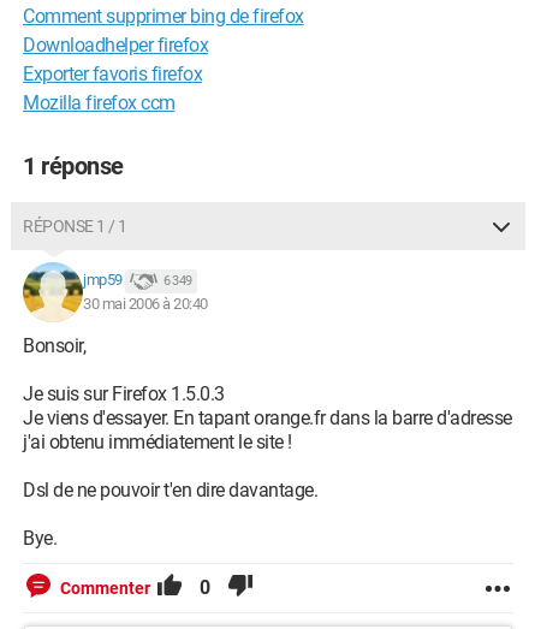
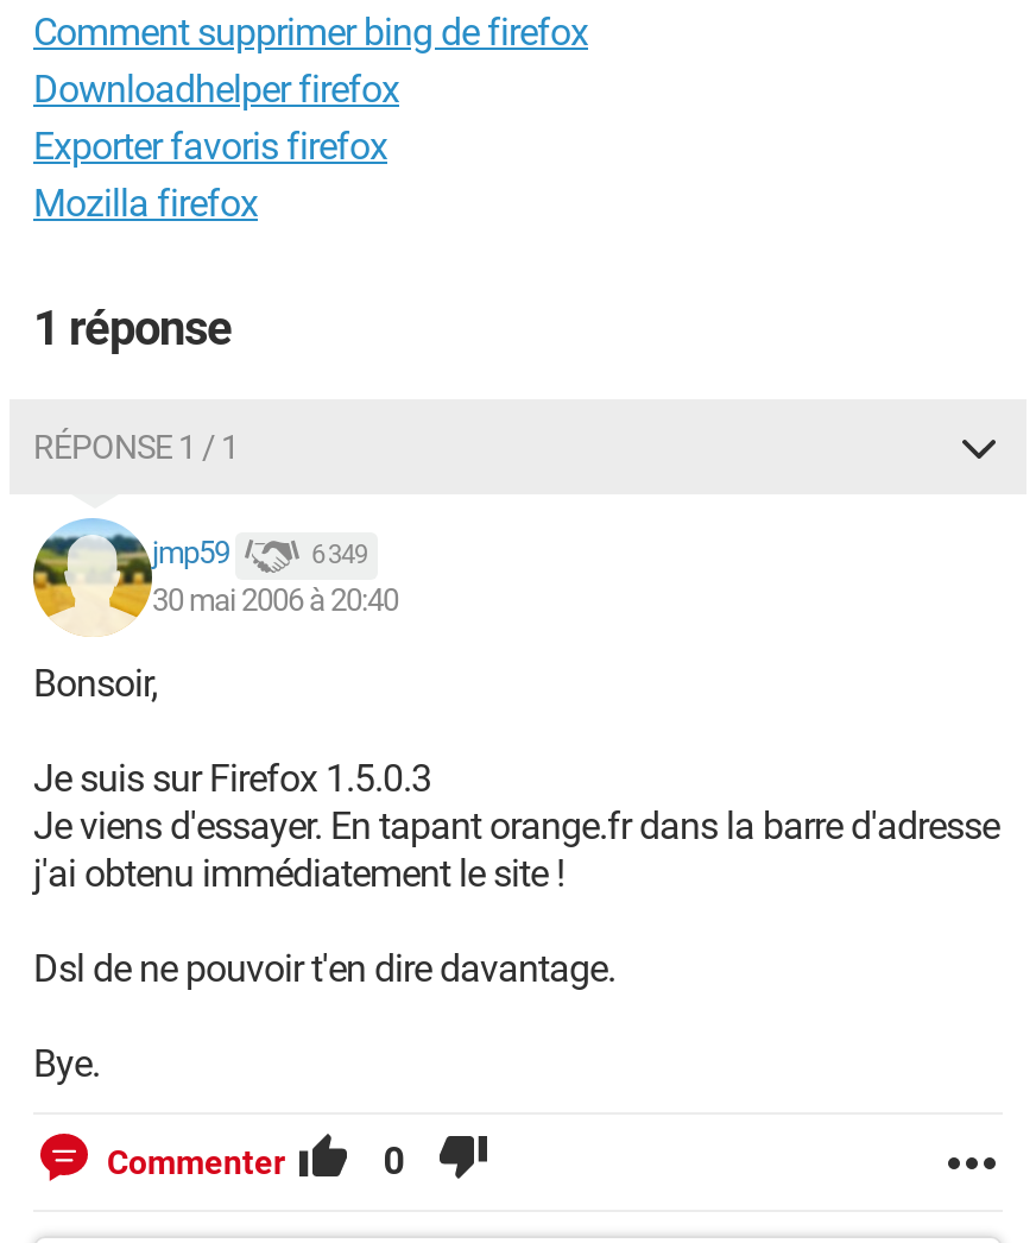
[23,91,175,114] Mozilla firefox ccm -> [33,181,258,226] Mozilla firefox

